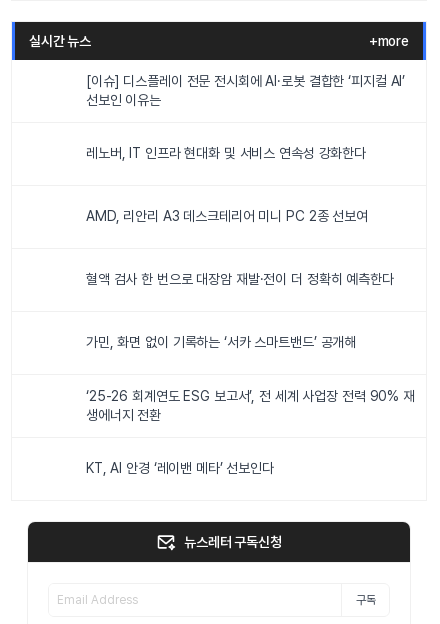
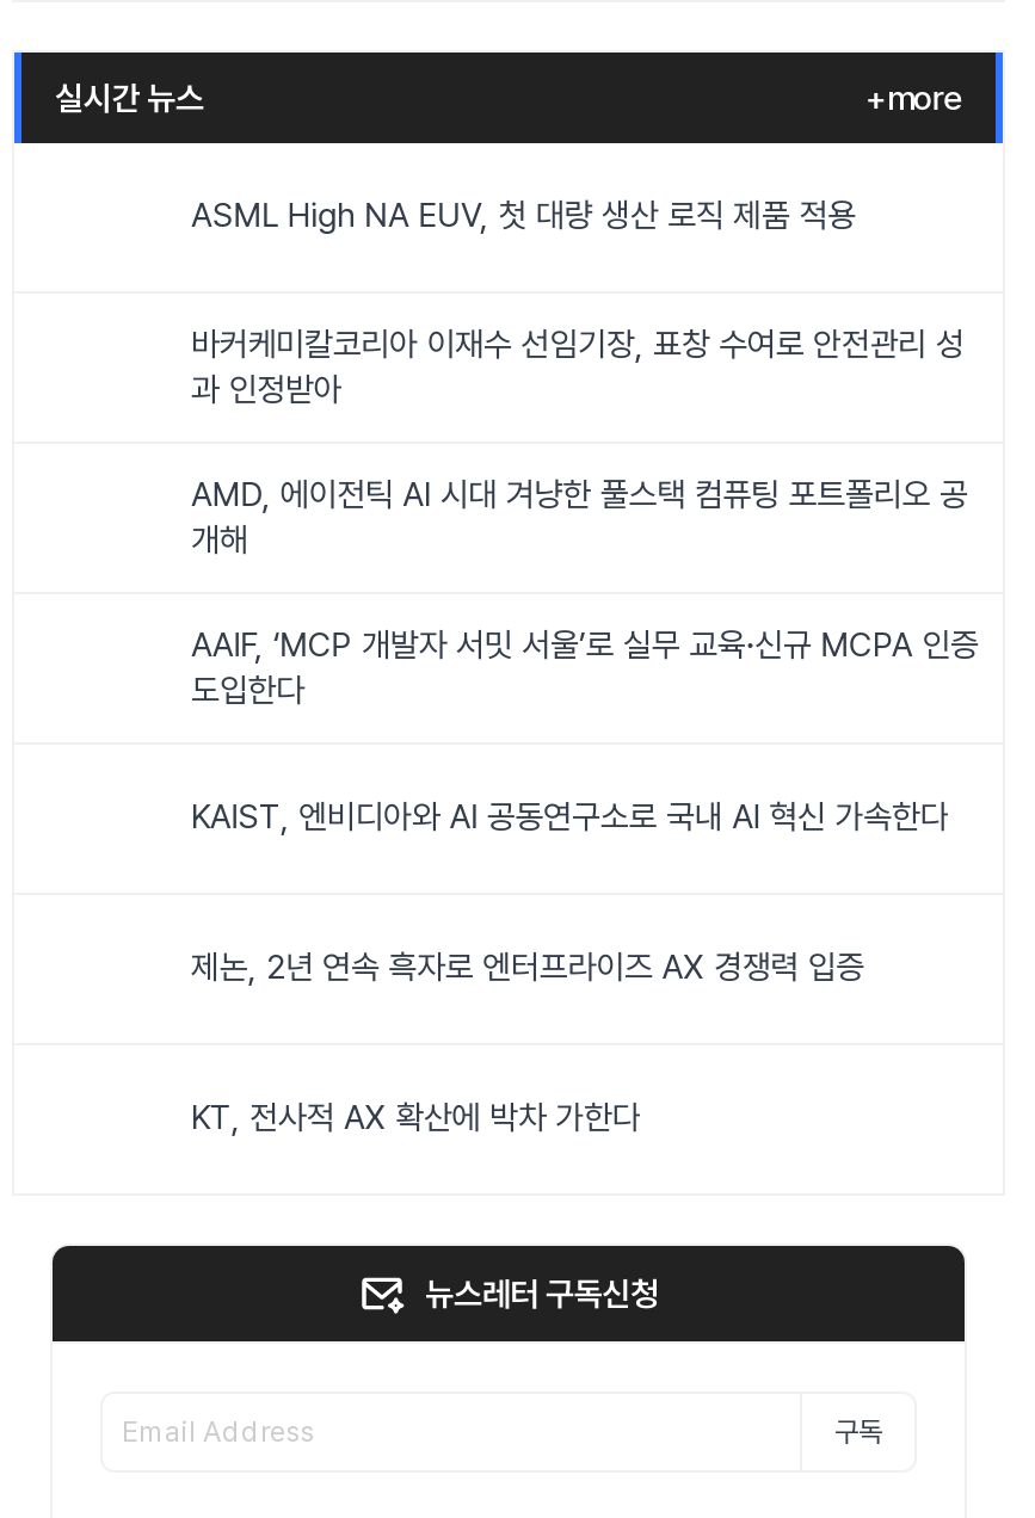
[86,73,405,108] [이슈] 디스플레이 전문 전시회에 AI·로봇 결합한 ‘피지컬 AI’ | 선보인 이유는 -> [191,197,856,235] ASML High NA EUV, 첫 대량 생산 로직 제품 적용
[86,145,366,161] 레노버, IT 인프라 현대화 및 서비스 연속성 강화한다 -> [191,324,964,408] 바커케미칼코리아 이재수 선임기장, 표창 수여로 안전관리 성 | 과 인정받아
[86,208,368,224] AMD, 리안리 A3 데스크테리어 미니 PC 2종 선보여 -> [191,475,968,558] AMD, 에이전틱 AI 시대 겨냥한 풀스택 컴퓨팅 포트폴리오 공 | 개해
[86,271,394,287] 혈액 검사 한 번으로 대장암 재발·전이 더 정확히 예측한다 -> [191,625,978,709] AAIF, ‘MCP 개발자 서밋 서울’로 실무 교육·신규 MCPA 인증 | 도입한다
[86,334,356,350] 가민, 화면 없이 기록하는 ‘서카 스마트밴드’ 공개해 -> [191,798,948,836] KAIST, 엔비디아와 AI 공동연구소로 국내 AI 혁신 가속한다
[86,388,415,423] ‘25-26 회계연도 ESG 보고서’, 전 세계 사업장 전력 90% 재 | 생에너지 전환 -> [191,949,864,987] 제논, 2년 연속 흑자로 엔터프라이즈 AX 경쟁력 입증
[86,460,274,476] KT, AI 안경 ‘레이밴 메타’ 선보인다 -> [191,1099,640,1137] KT, 전사적 AX 확산에 박차 가한다

